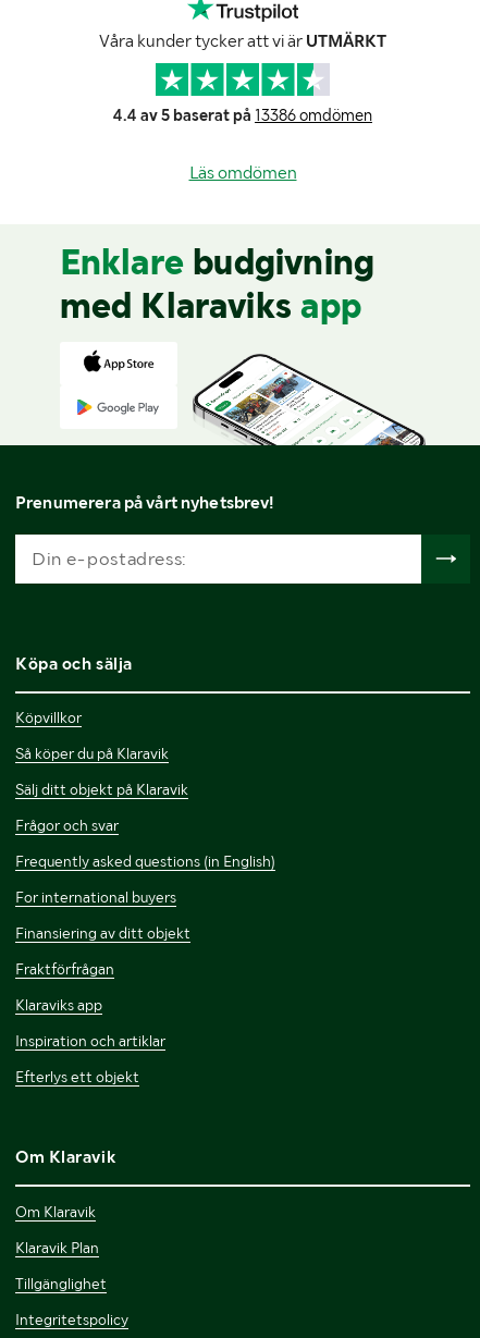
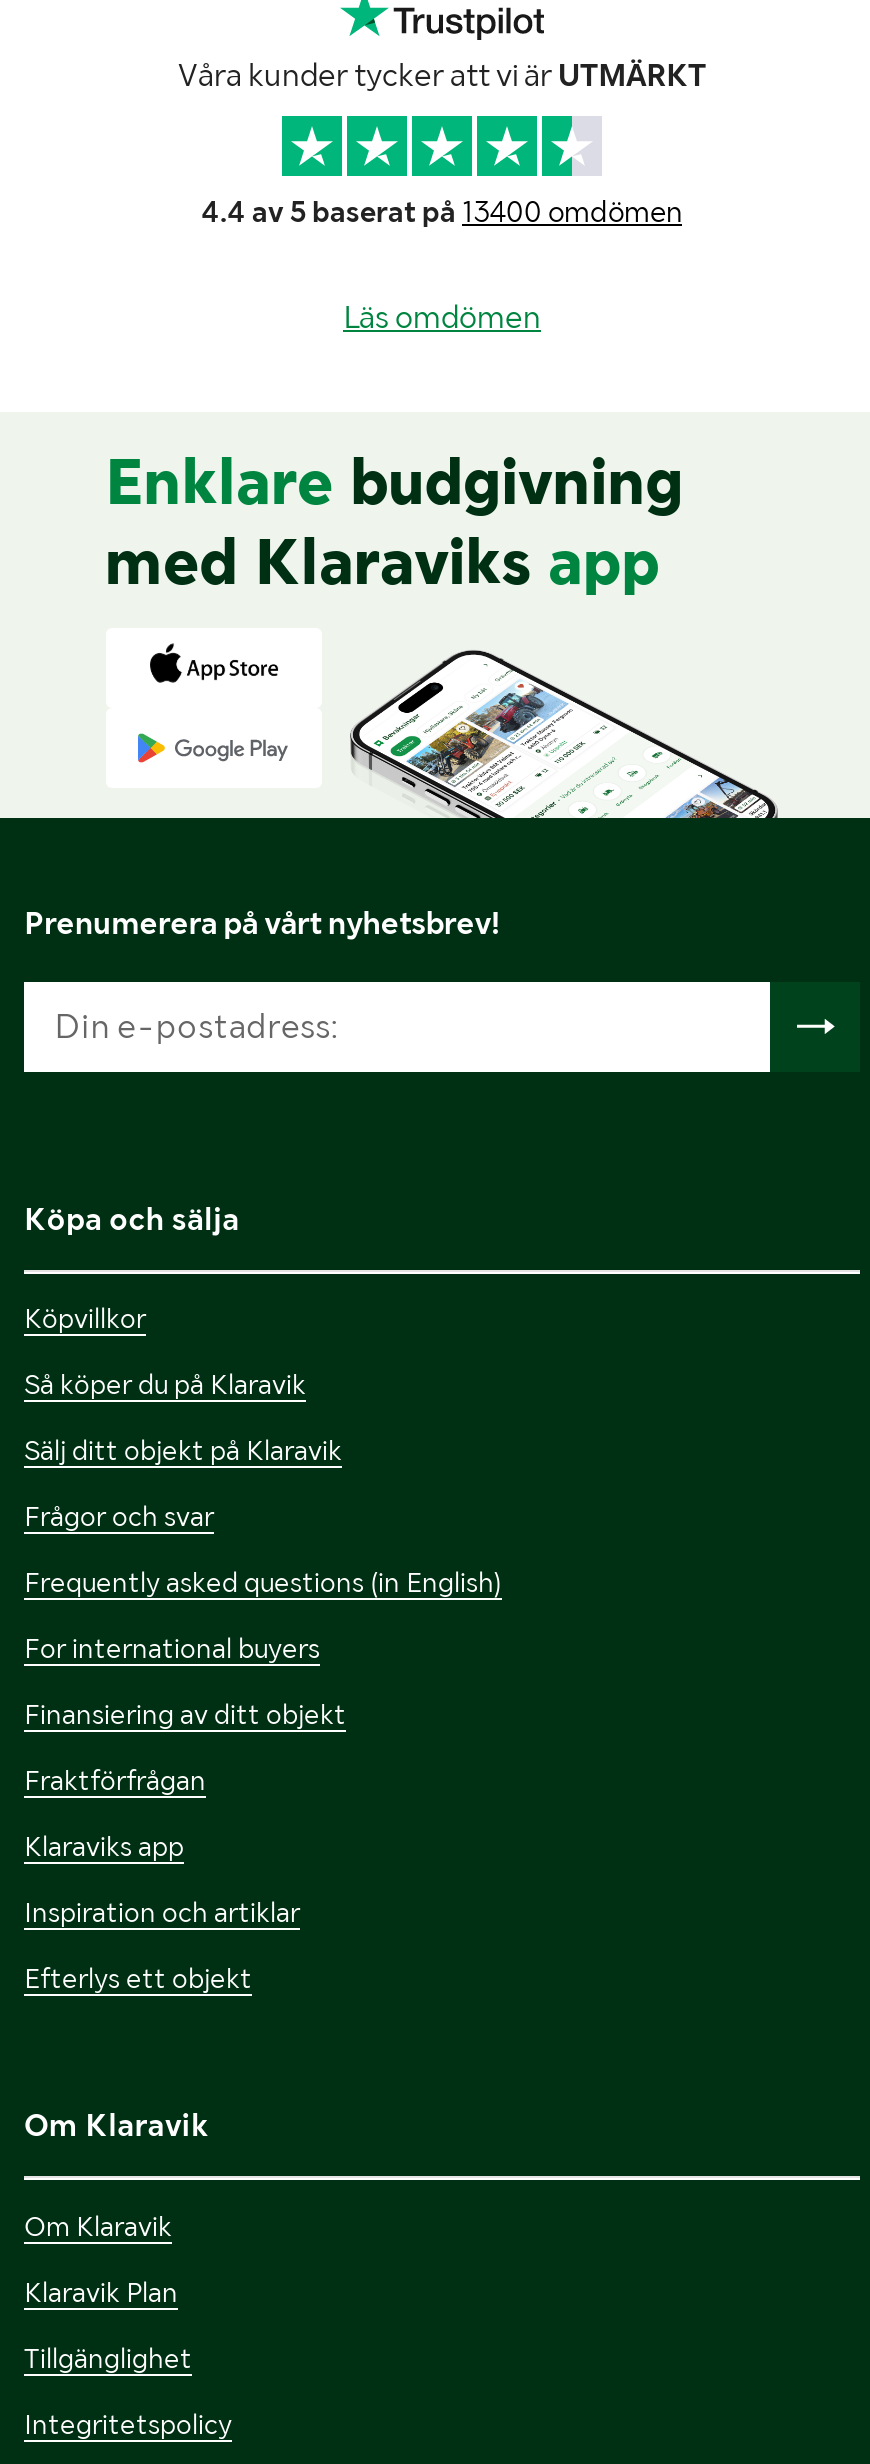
[113,105,372,125] 4.4 av 5 baserat på 13386 omdömen -> [202,193,682,229] 4.4 av 5 baserat på 13400 omdömen

